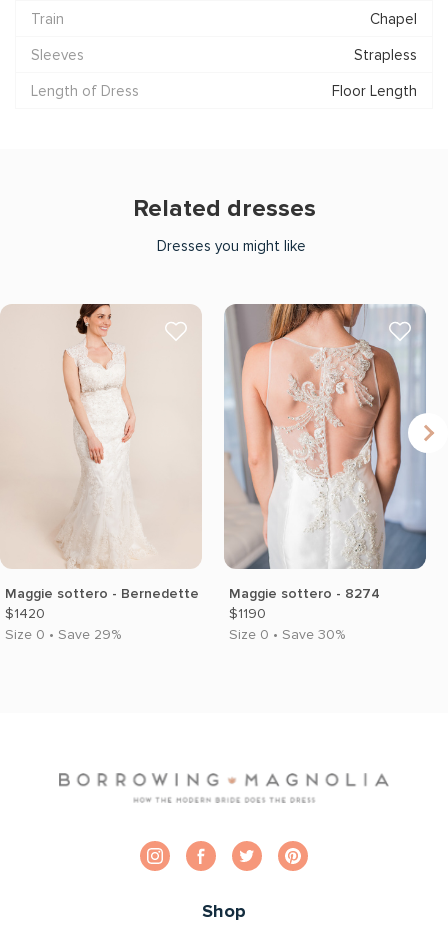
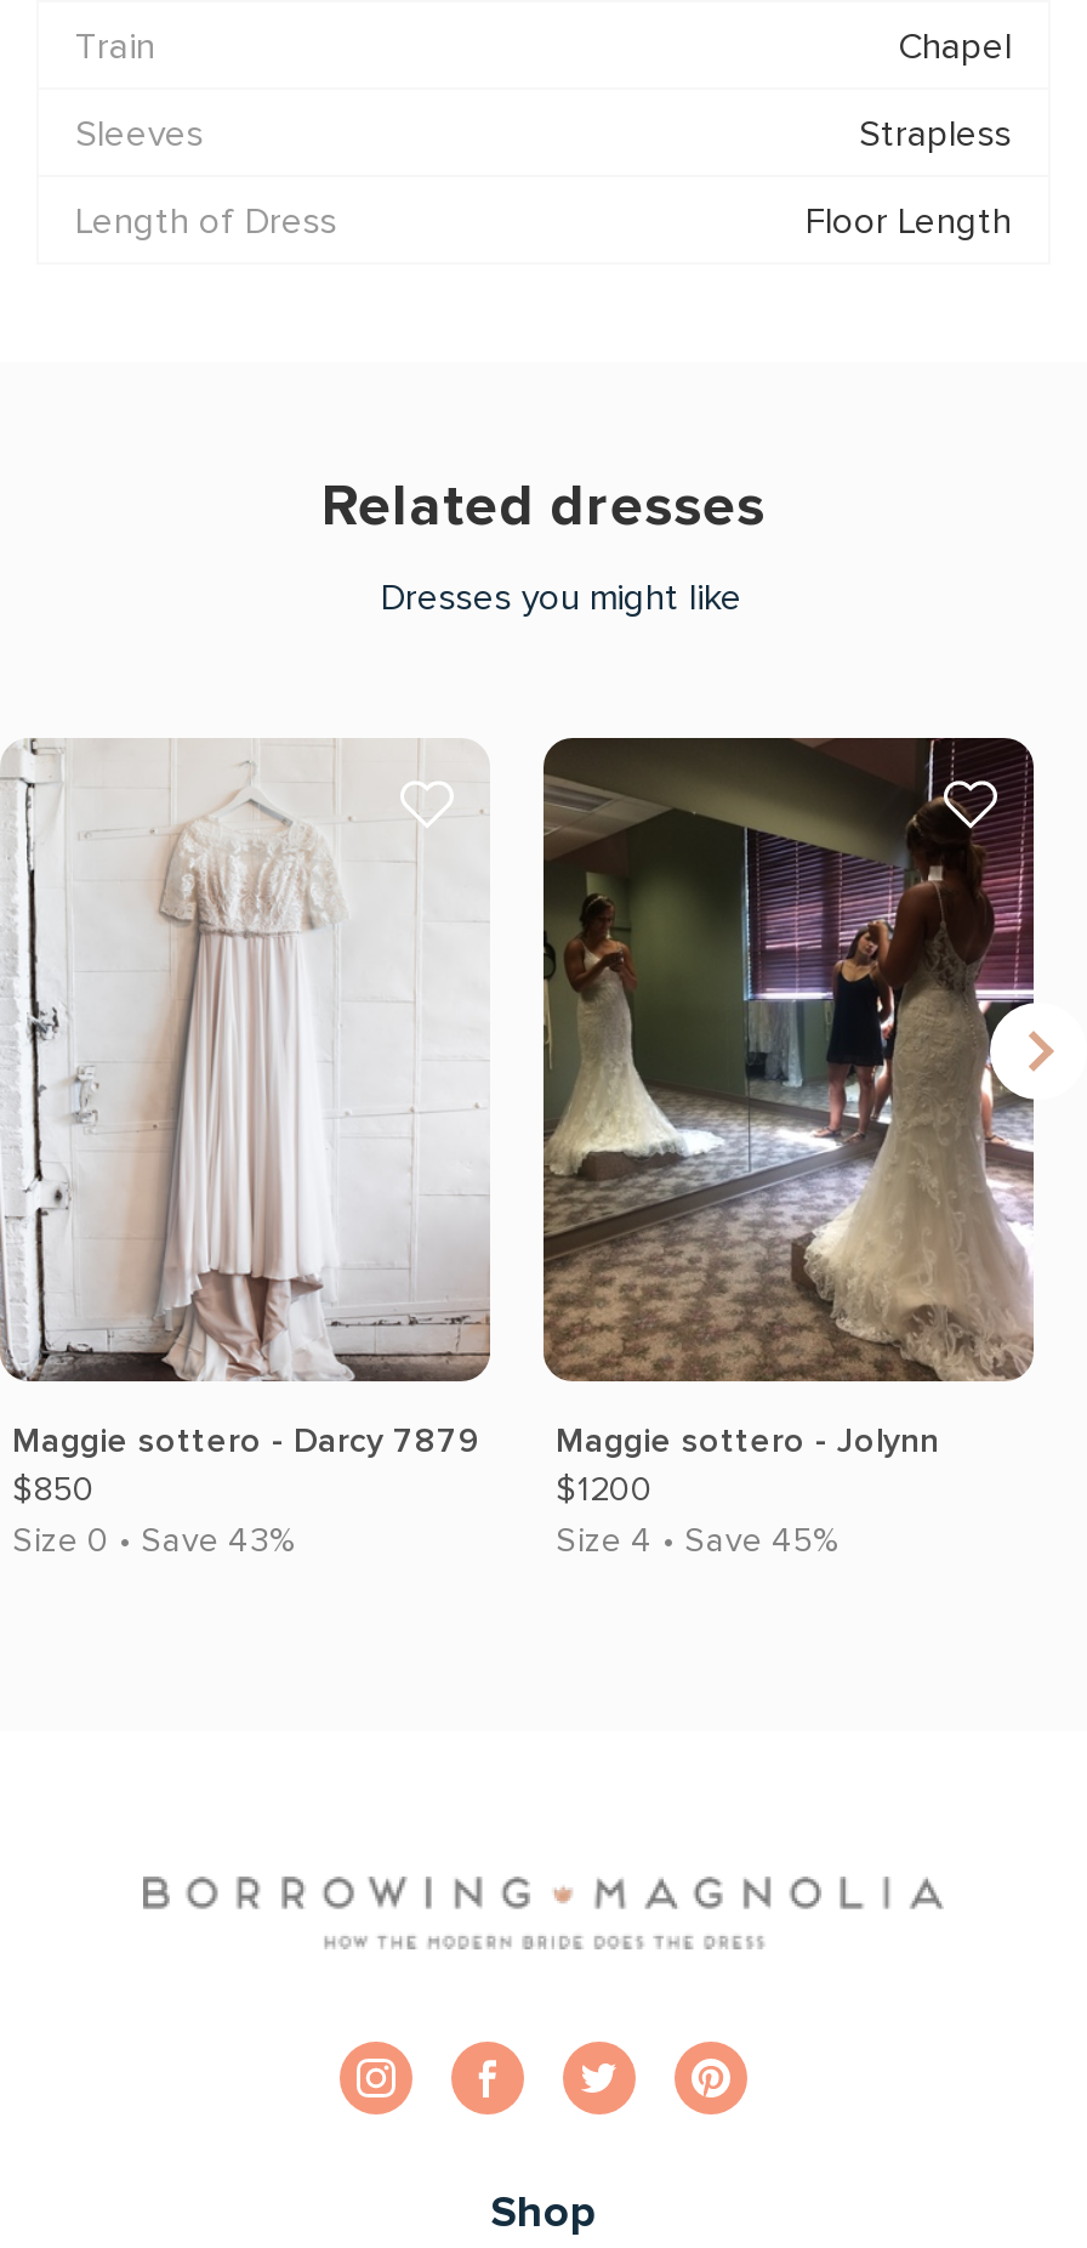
[3,303,201,643] [image] | Maggie sottero - Bernedette | $1420 | Size 0 • Save 29% -> [7,738,490,1561] [image] | Maggie sottero - Darcy 7879 | $850 | Size 0 • Save 43%
[224,303,427,643] [image] | Maggie sottero - 8274 | $1190 | Size 0 • Save 30% -> [541,736,1034,1561] [image] | Maggie sottero - Jolynn | $1200 | Size 4 • Save 45%

